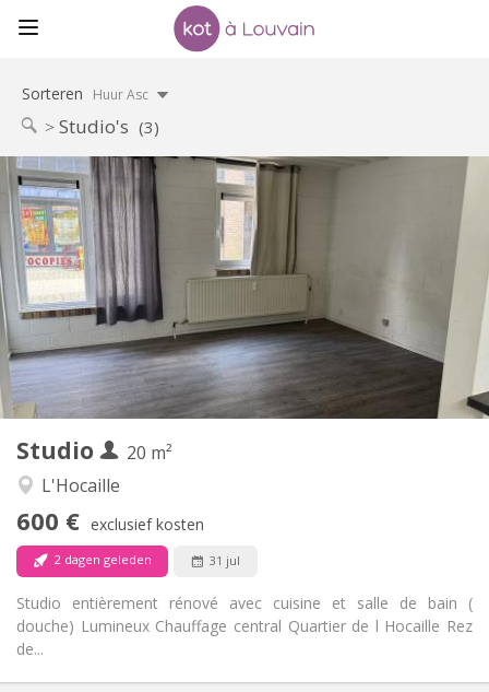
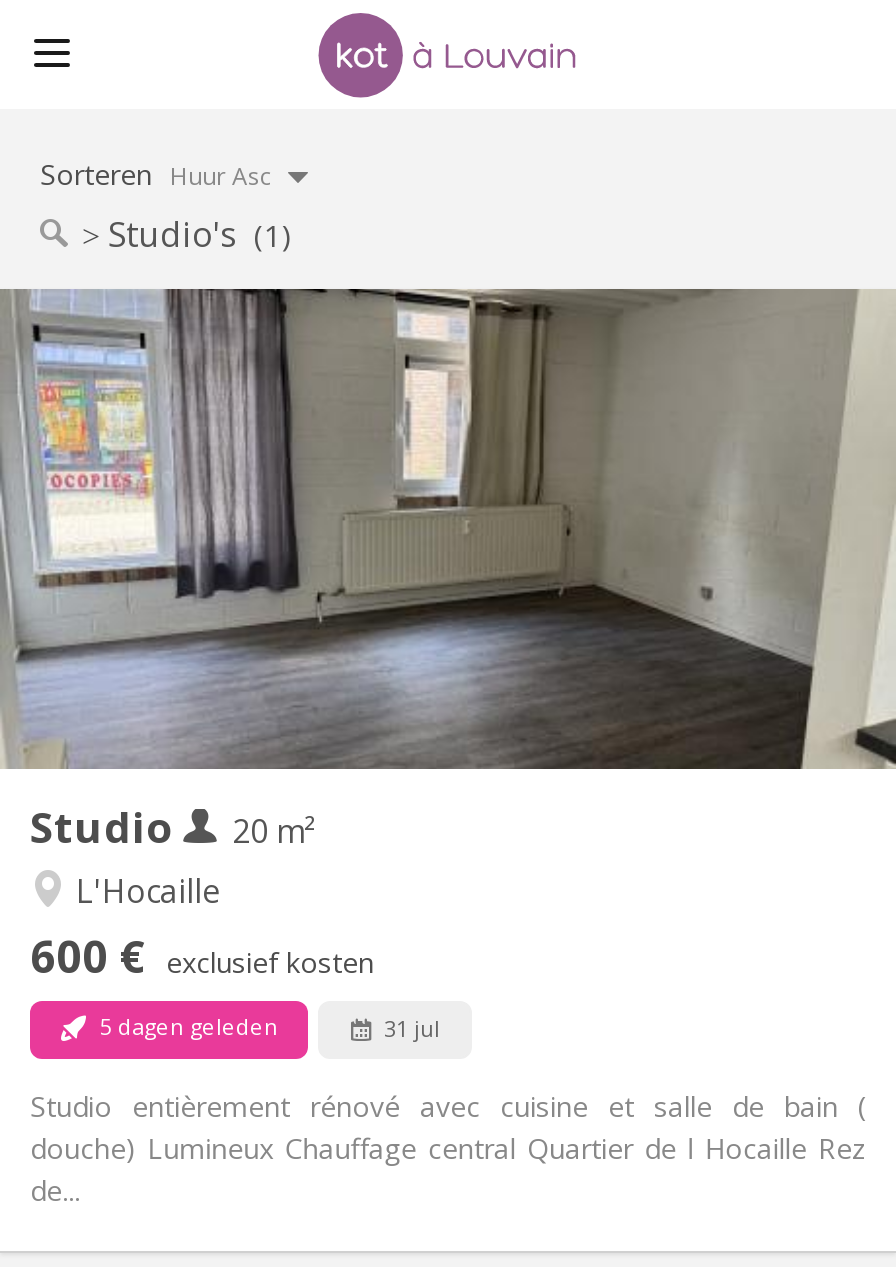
[59,113,159,139] Studio's (3) -> [108,211,292,257] Studio's (1)
[51,551,152,567] 2 dagen geleden -> [94,1011,278,1041] 5 dagen geleden

